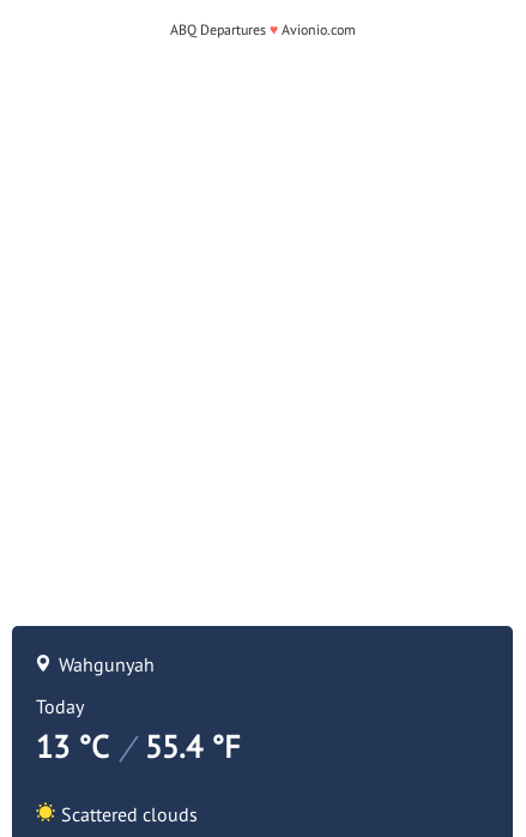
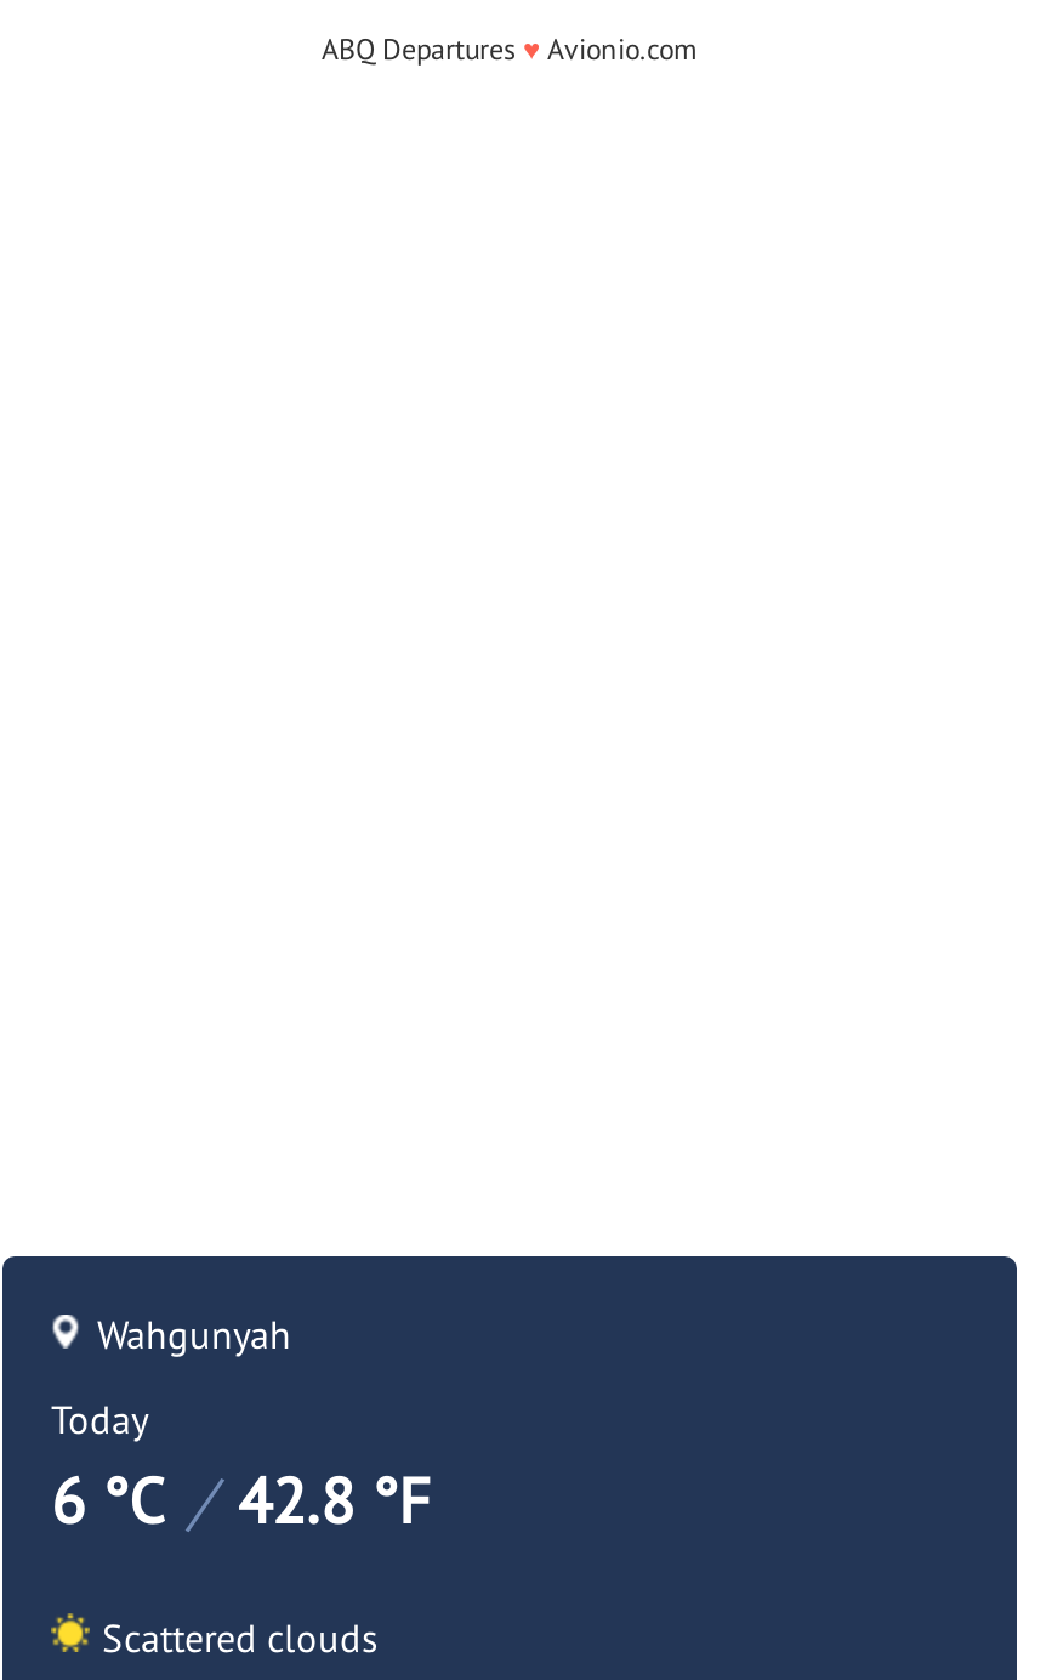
[36,727,240,766] 13 °C / 55.4 °F -> [51,1460,430,1540] 6 °C / 42.8 °F

